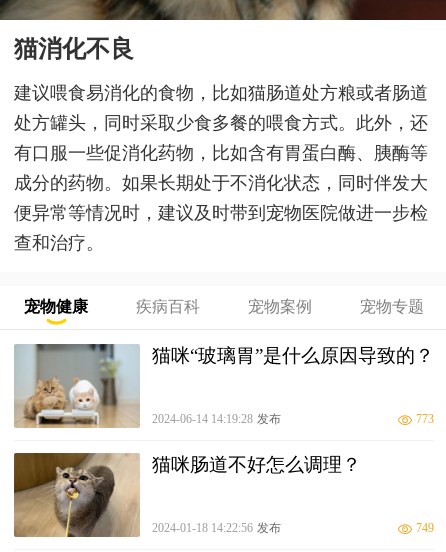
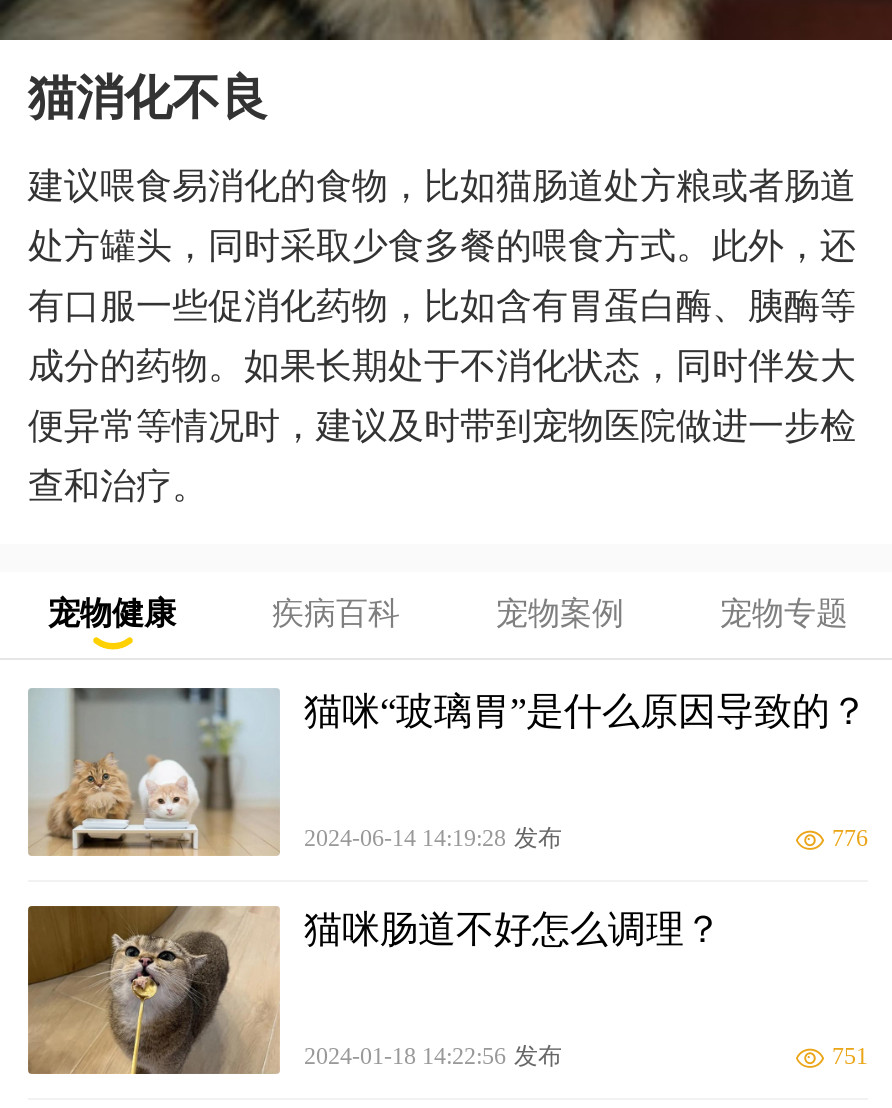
[416,412,434,426] 773 -> [832,825,868,853] 776
[416,521,434,535] 749 -> [832,1043,868,1071] 751

